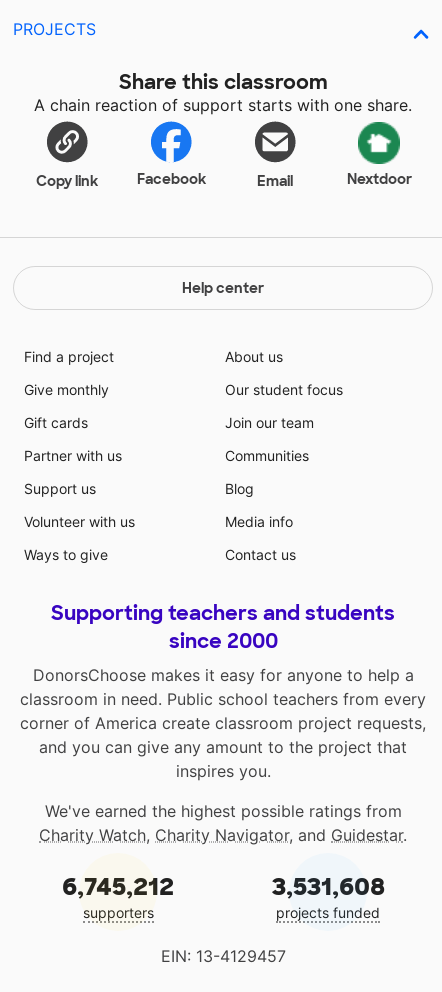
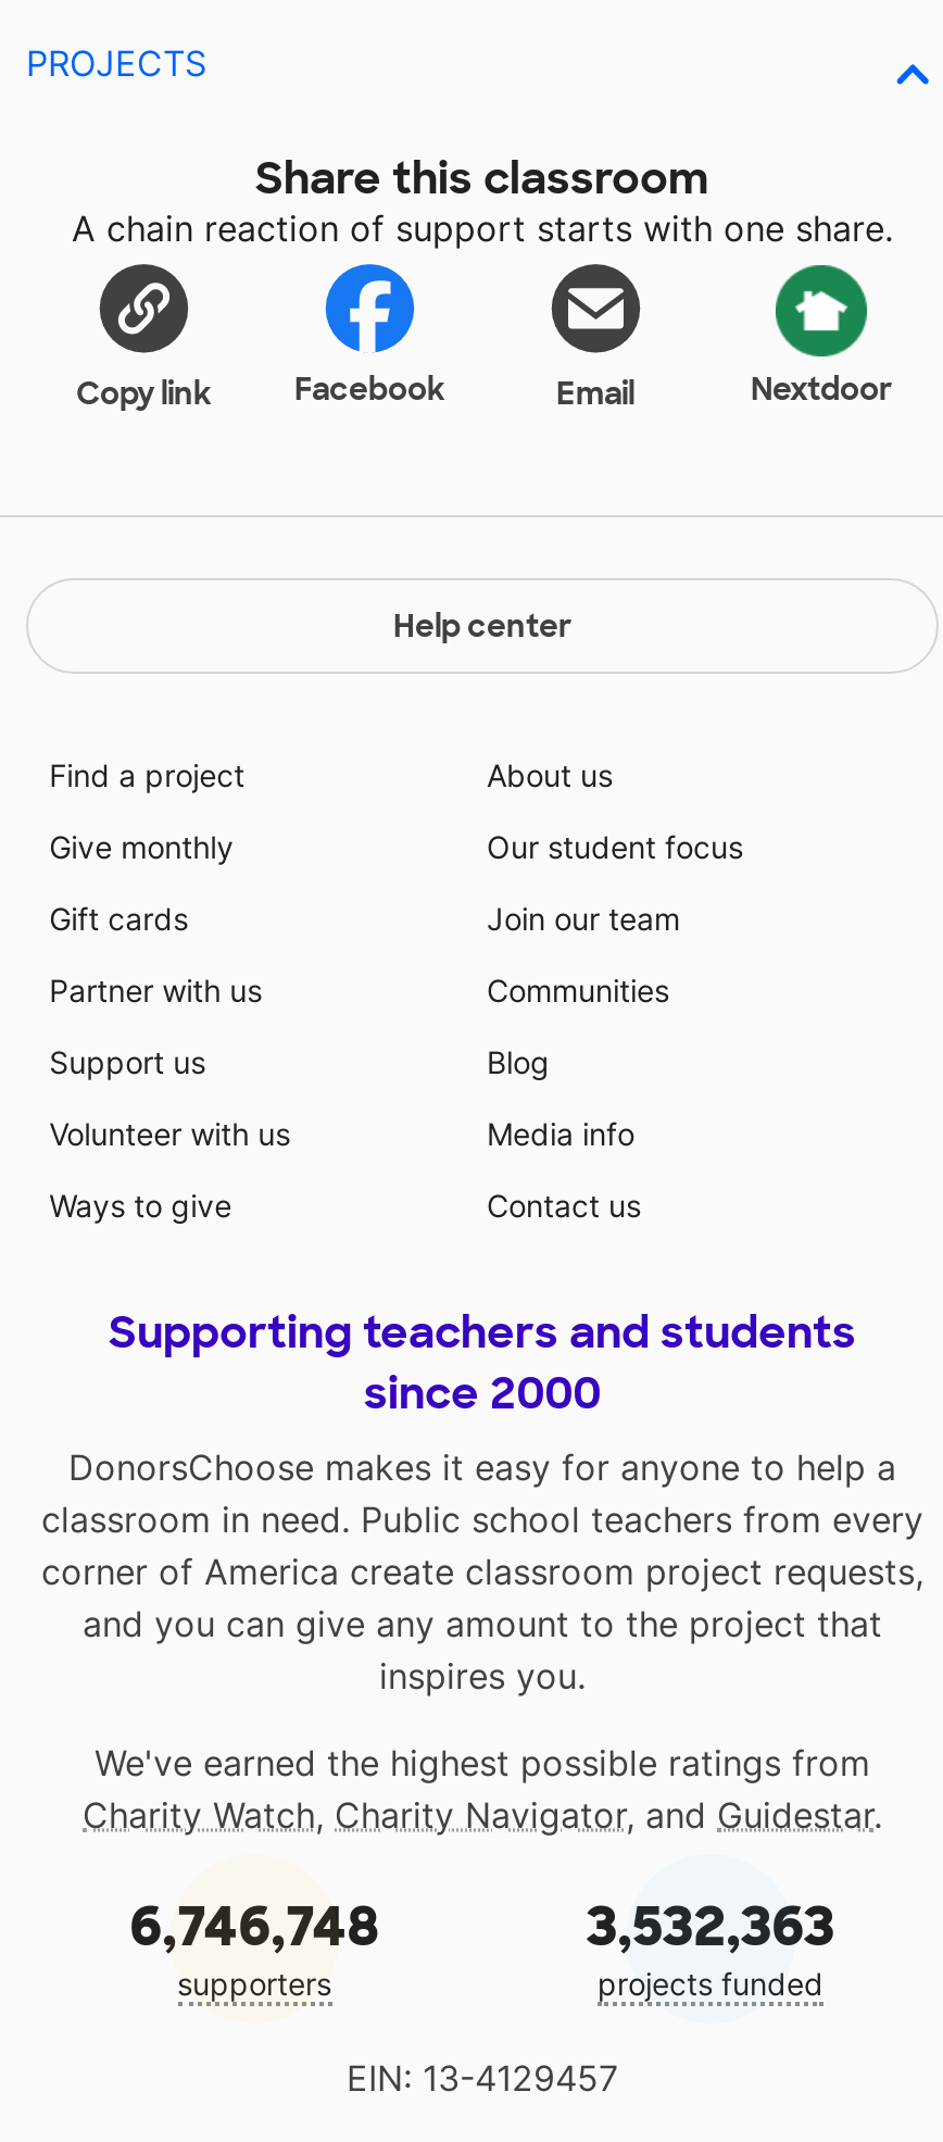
[62,871,174,902] 6,745,212 -> [129,1893,379,1961] 6,746,748
[271,871,384,902] 3,531,608 -> [587,1893,834,1961] 3,532,363

